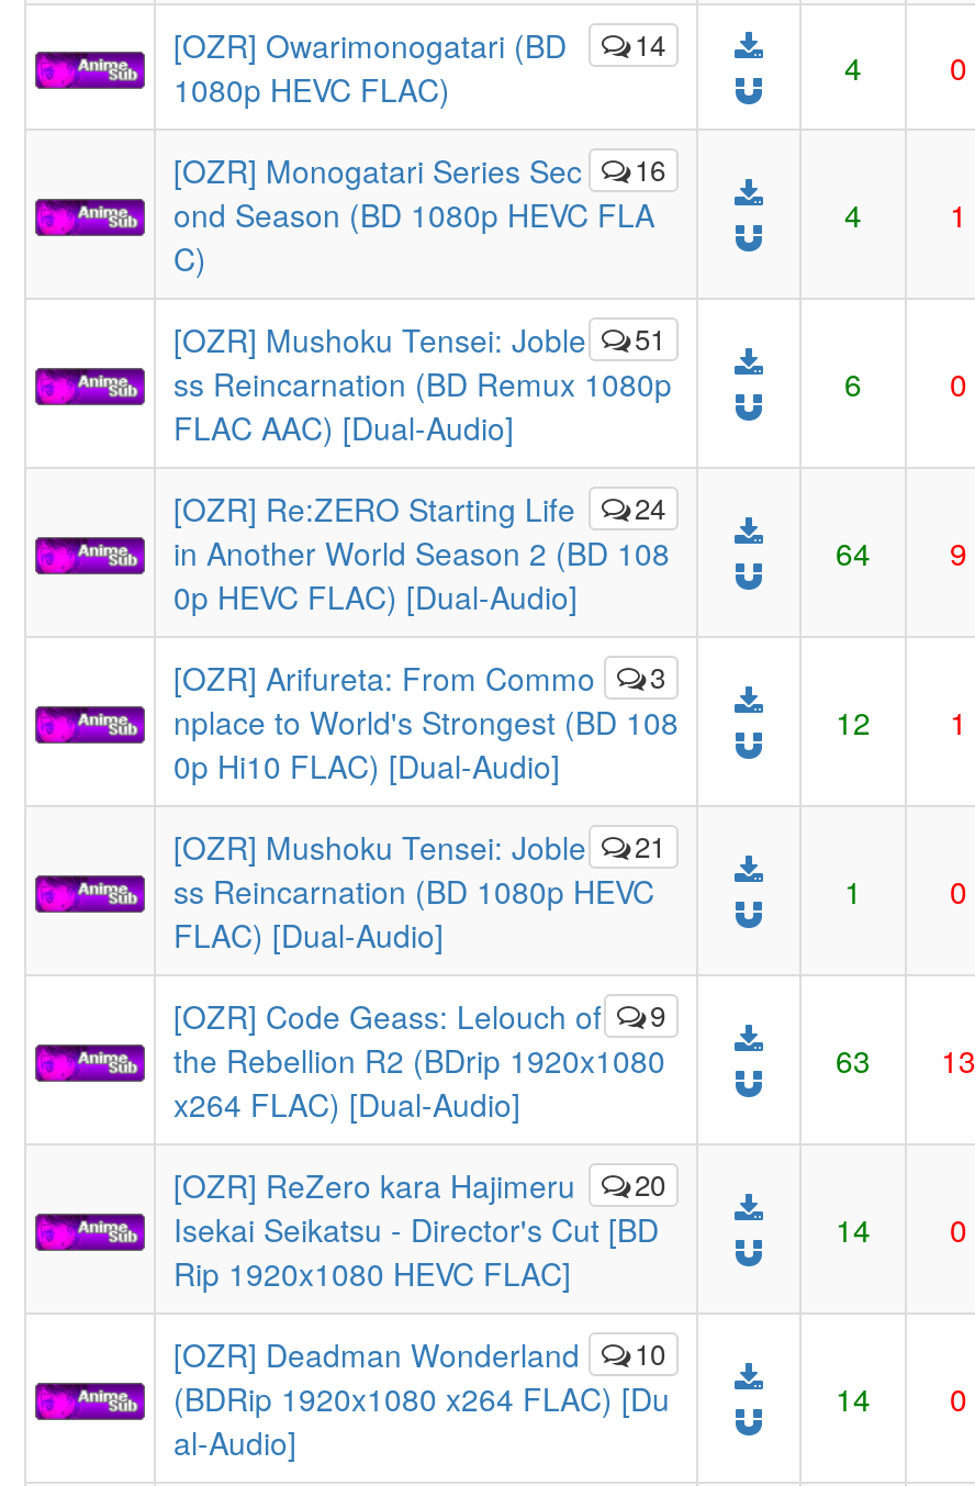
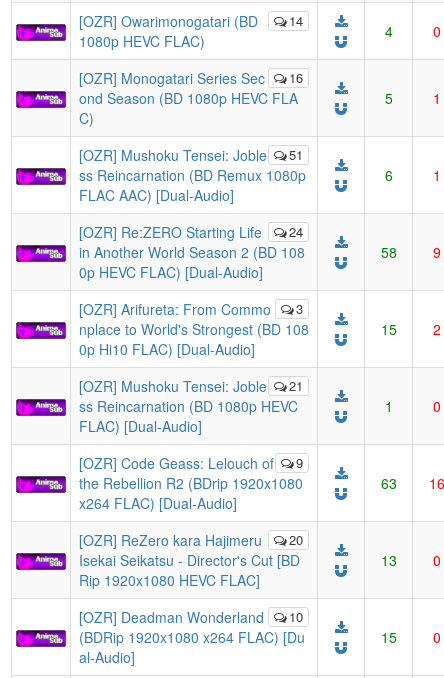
[844,192,967,236] 4 1 -> [384,88,440,108] 5 1
[844,361,967,405] 6 0 -> [384,165,440,185] 6 1
[836,530,967,574] 64 9 -> [380,242,440,262] 58 9
[836,700,871,744] 12 -> [380,319,396,339] 15
[950,700,967,744] 1 -> [432,319,440,339] 2
[836,1038,975,1082] 63 13 -> [380,473,444,493] 63 16
[836,1207,967,1251] 14 0 -> [380,550,440,570] 13 0
[836,1376,967,1420] 14 0 -> [380,627,440,647] 15 0

